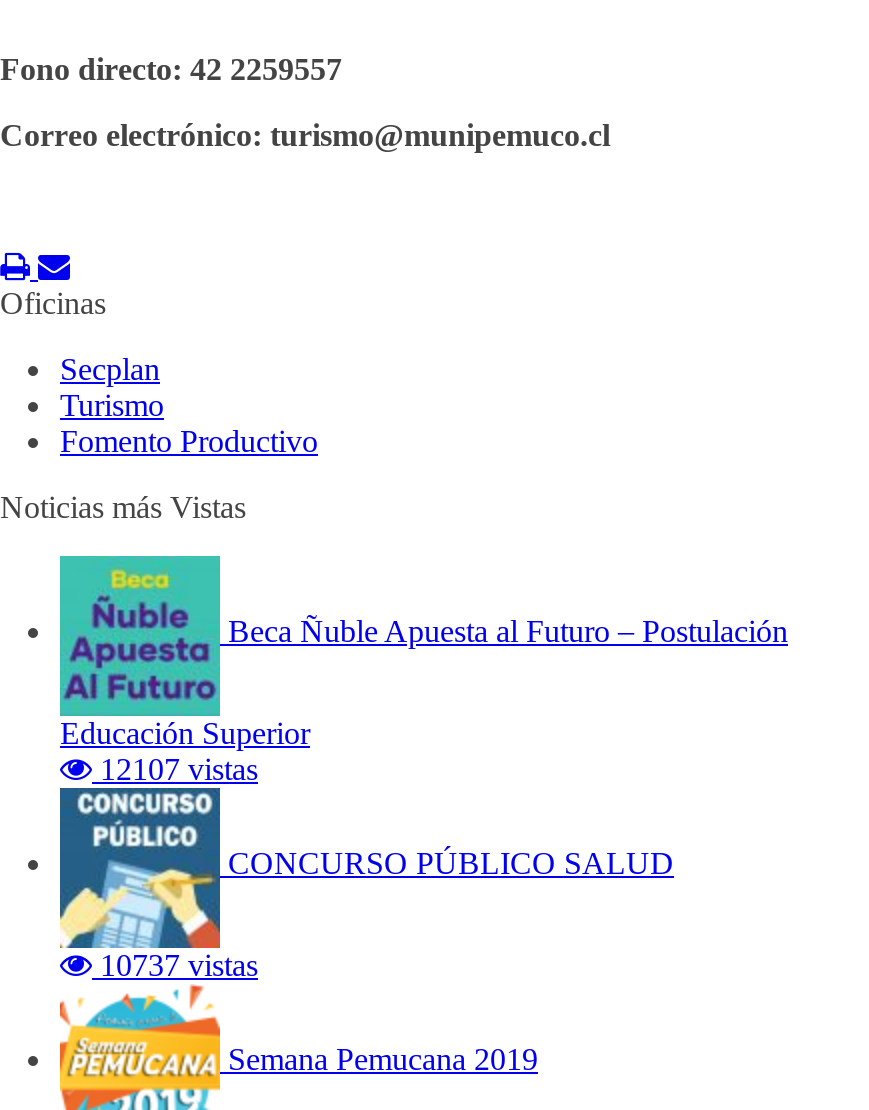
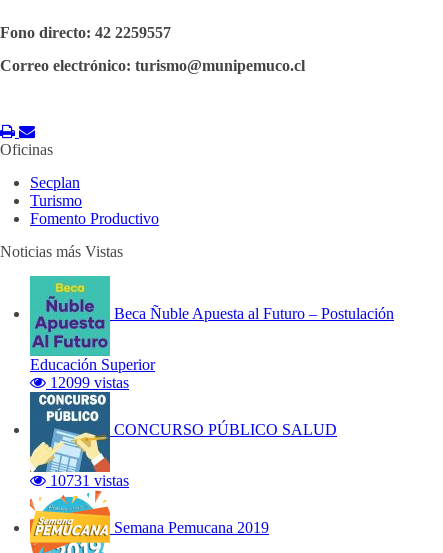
[92,751,258,785] 12107 vistas -> [46,374,129,391] 12099 vistas
[92,947,258,981] 10737 vistas -> [46,472,129,489] 10731 vistas

